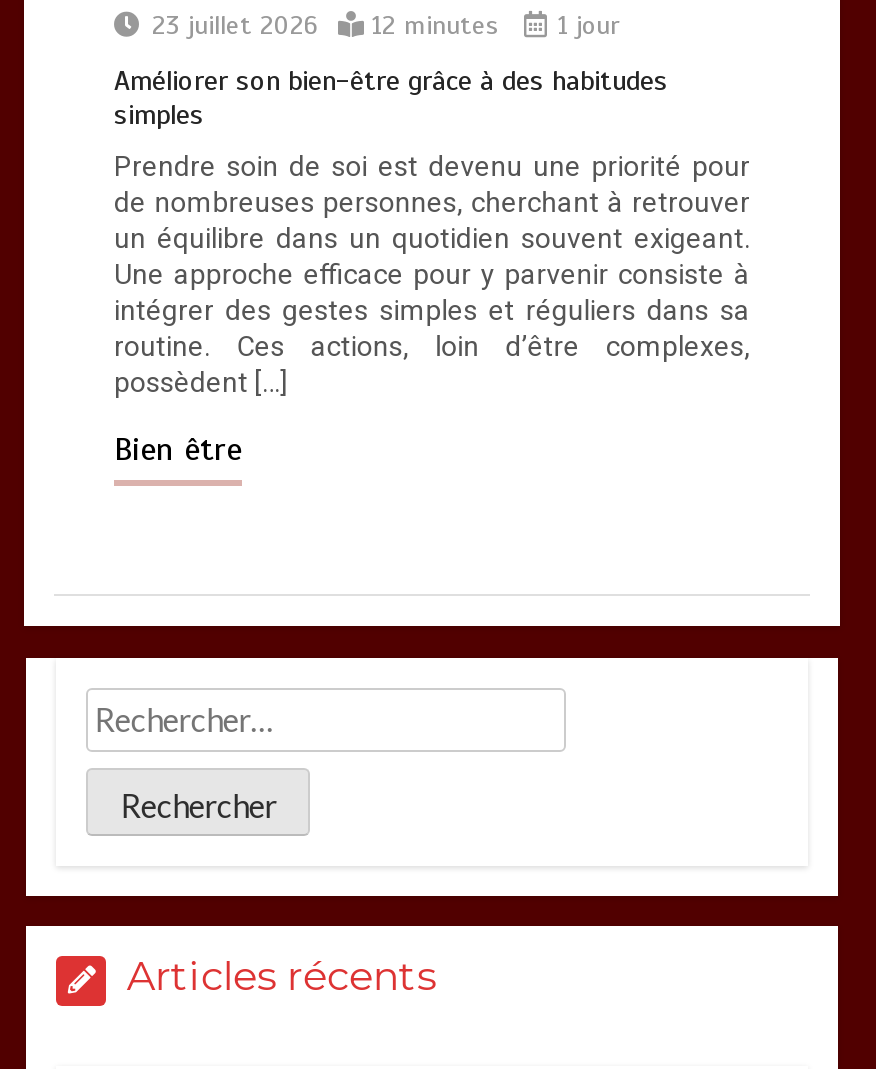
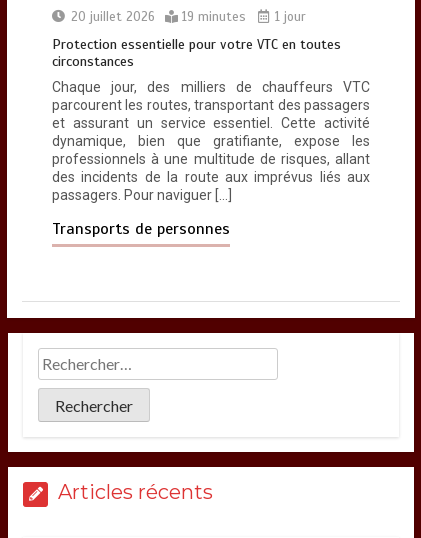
[152,10,318,42] 23 juillet 2026 -> [71,8,155,24] 20 juillet 2026
[372,10,500,42] 12 minutes -> [182,8,246,24] 19 minutes
[114,64,668,132] Améliorer son bien-être grâce à des habitudes | simples -> [52,35,341,69] Protection essentielle pour votre VTC en toutes | circonstances
[114,150,750,398] Prendre soin de soi est devenu une priorité pour | de nombreuses personnes, cherchant à retrouver | un équilibre dans un quotidien souvent exigeant. | Une approche efficace pour y parvenir consiste à | intégrer des gestes simples et réguliers dans sa | routine. Ces actions, loin d’être complexes, | possèdent […] -> [52,78,370,202] Chaque jour, des milliers de chauffeurs VTC | parcourent les routes, transportant des passagers | et assurant un service essentiel. Cette activité | dynamique, bien que gratifiante, expose les | professionnels à une multitude de risques, allant | des incidents de la route aux imprévus liés aux | passagers. Pour naviguer […]
[114,430,242,470] Bien être -> [52,218,230,238] Transports de personnes

